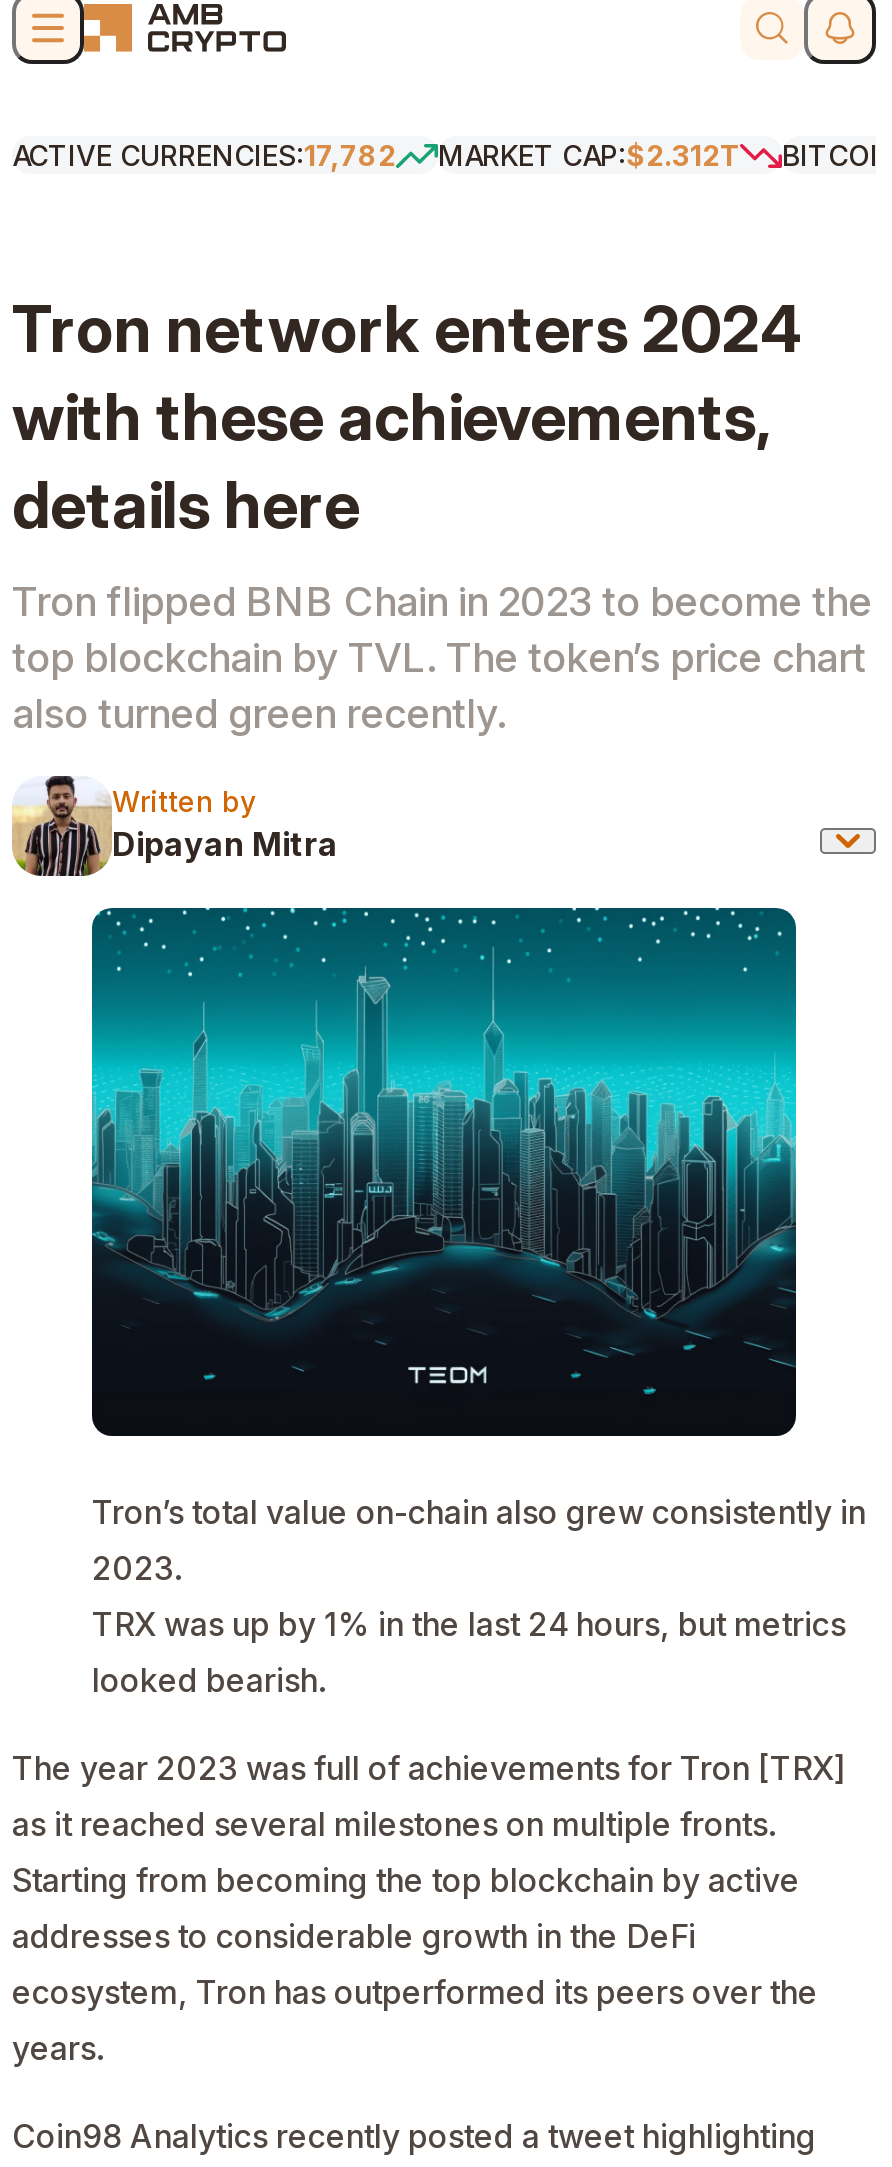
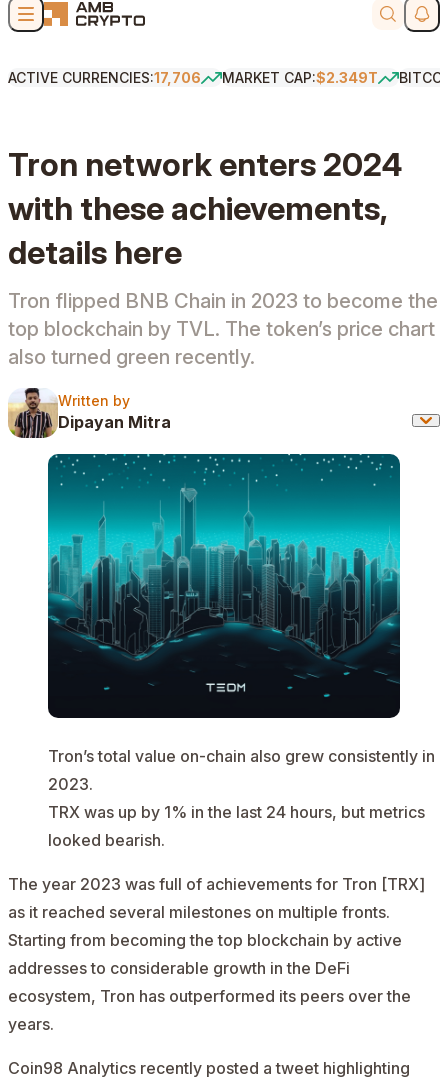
[12,138,396,172] ACTIVE CURRENCIES:17,782 -> [8,69,201,86] ACTIVE CURRENCIES:17,706
[438,138,740,172] MARKET CAP:$2.312T -> [222,69,378,86] MARKET CAP:$2.349T

